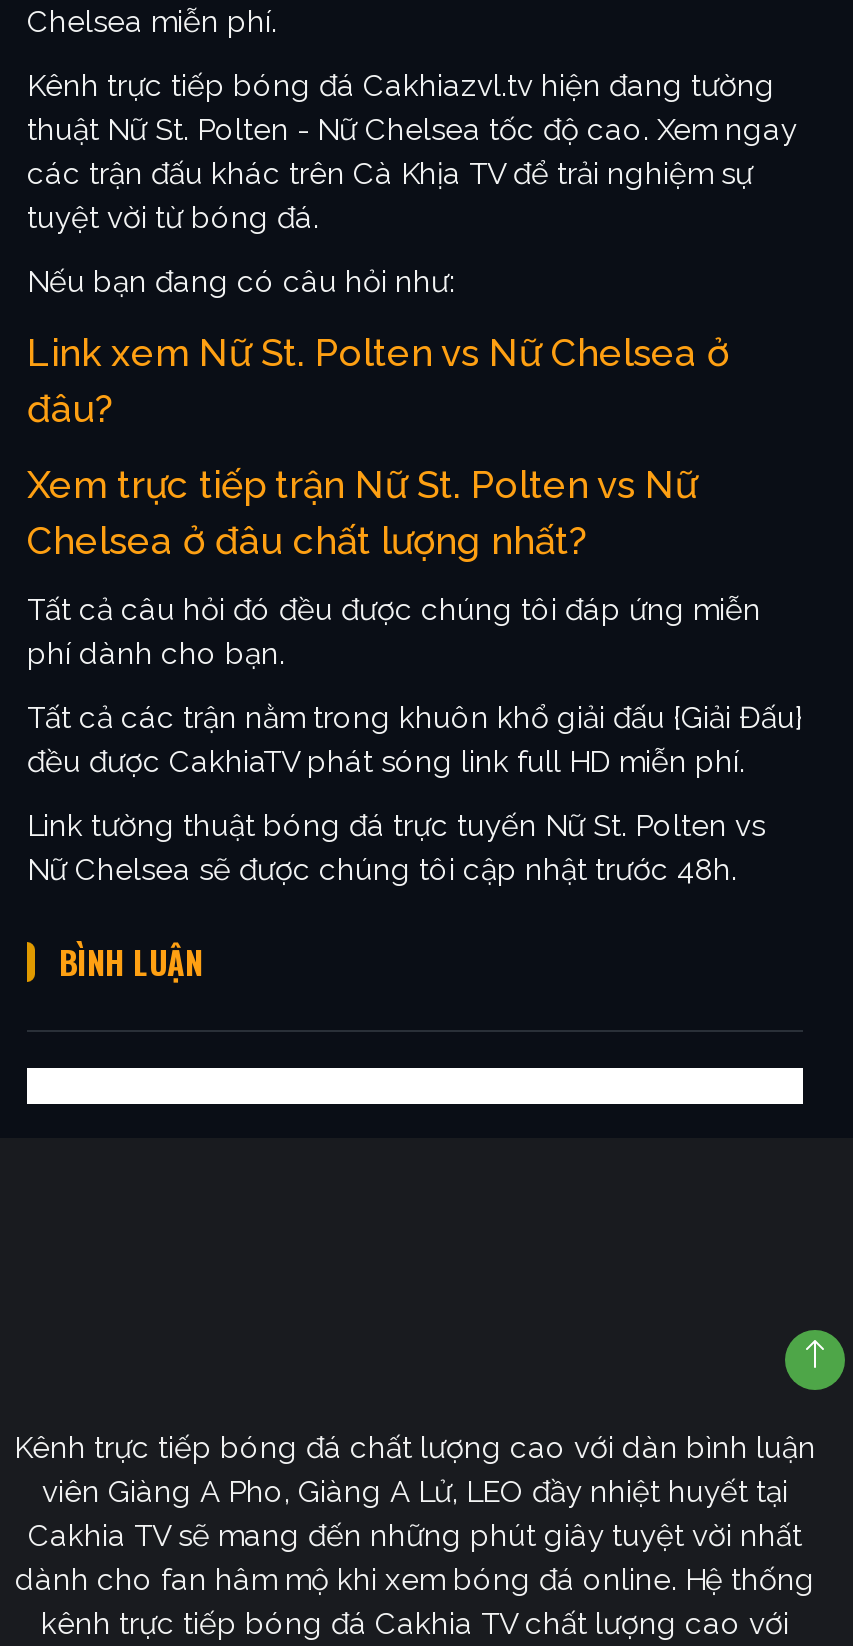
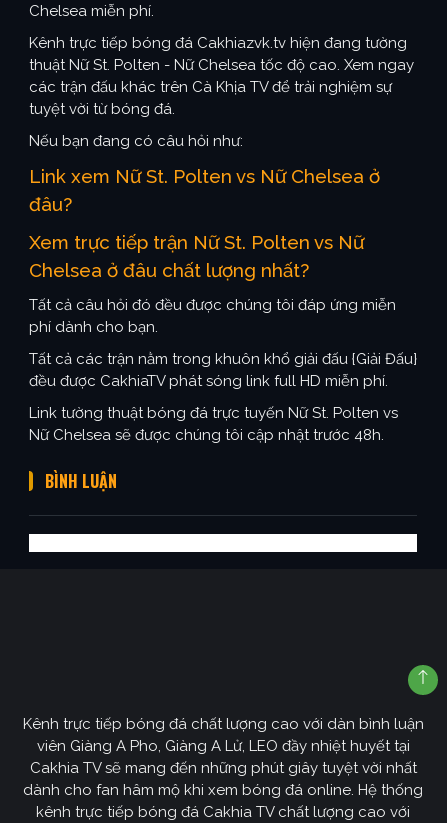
[27,68,775,104] Kênh trực tiếp bóng đá Cakhiazvl.tv hiện đang tường -> [29,34,407,52] Kênh trực tiếp bóng đá Cakhiazvk.tv hiện đang tường

